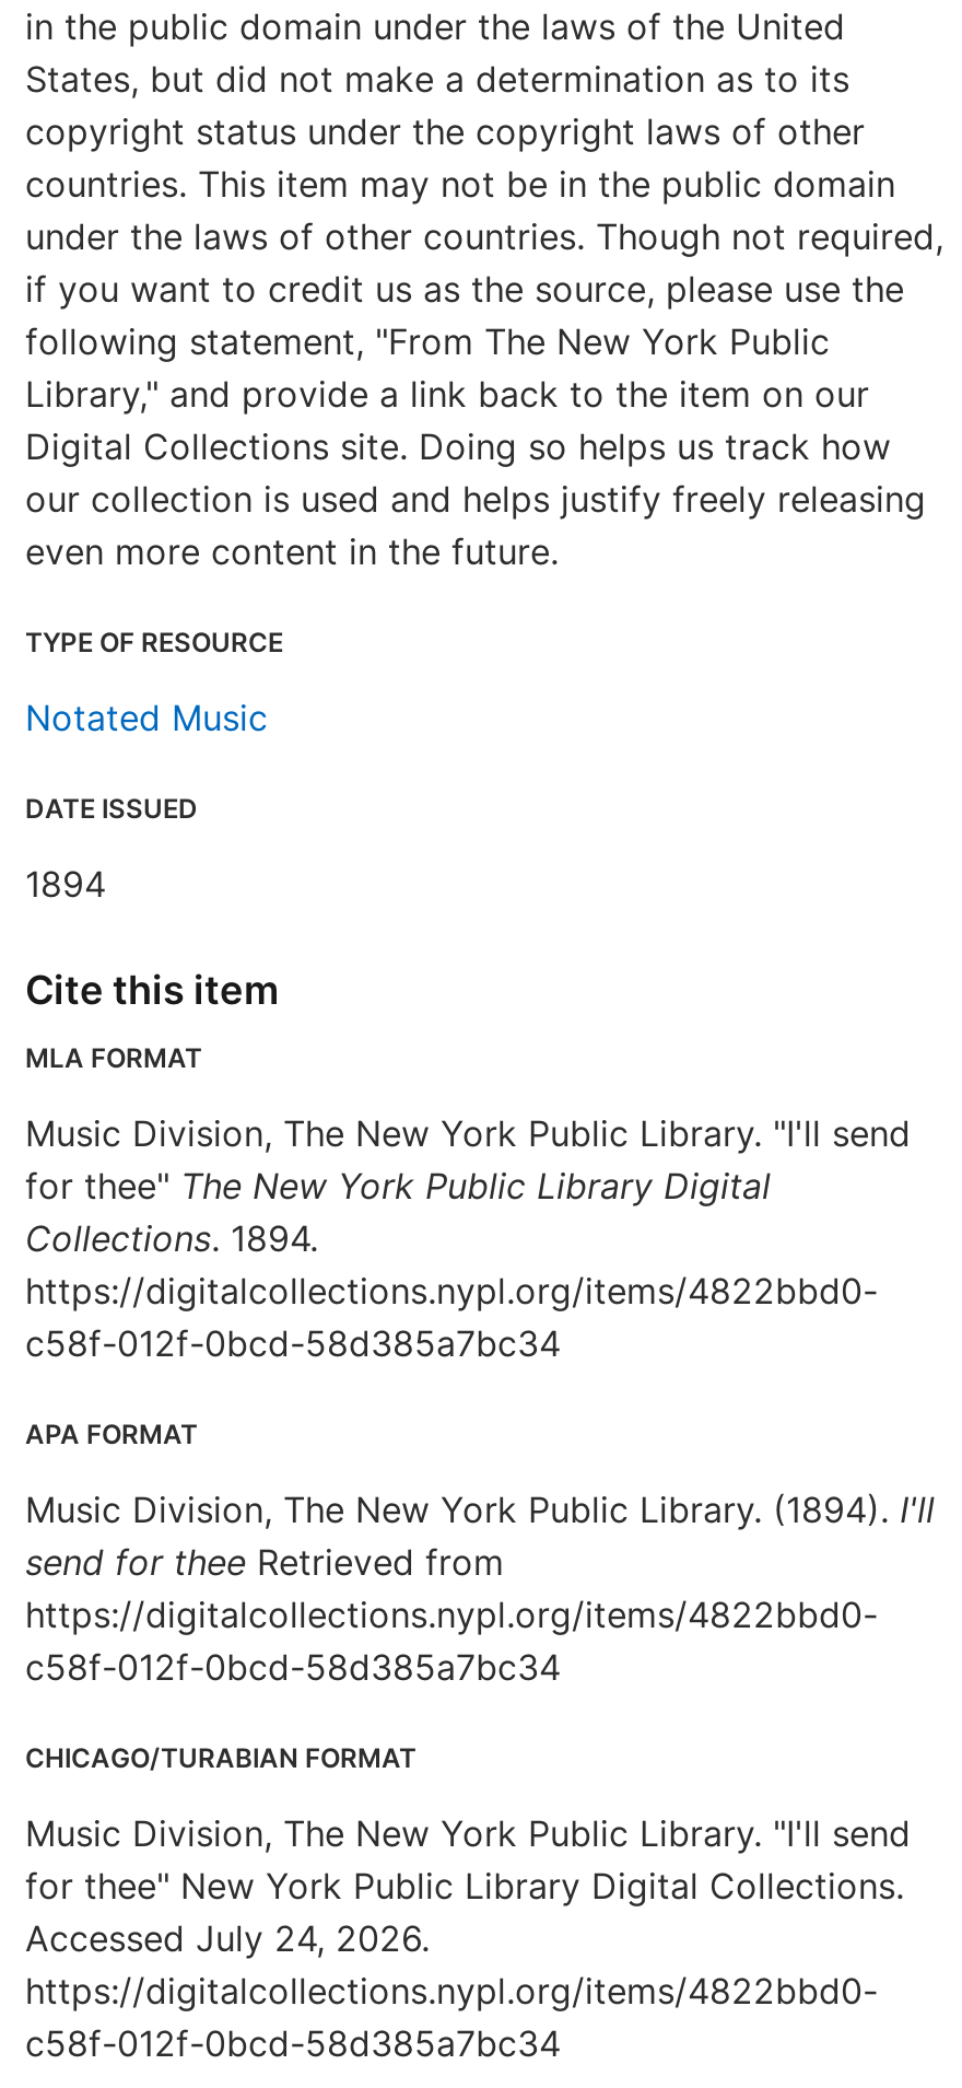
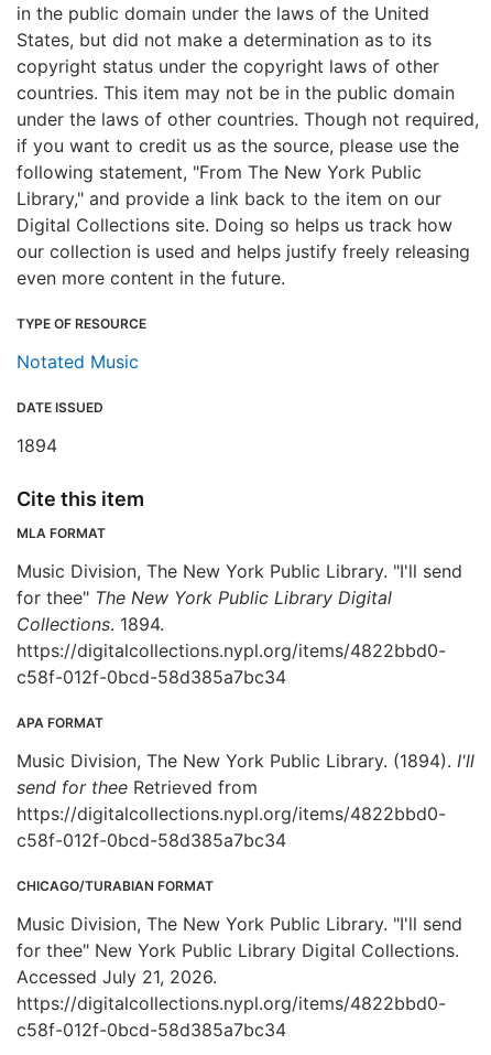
[25,1916,430,1960] Accessed July 24, 2026. -> [17,966,217,988] Accessed July 21, 2026.

